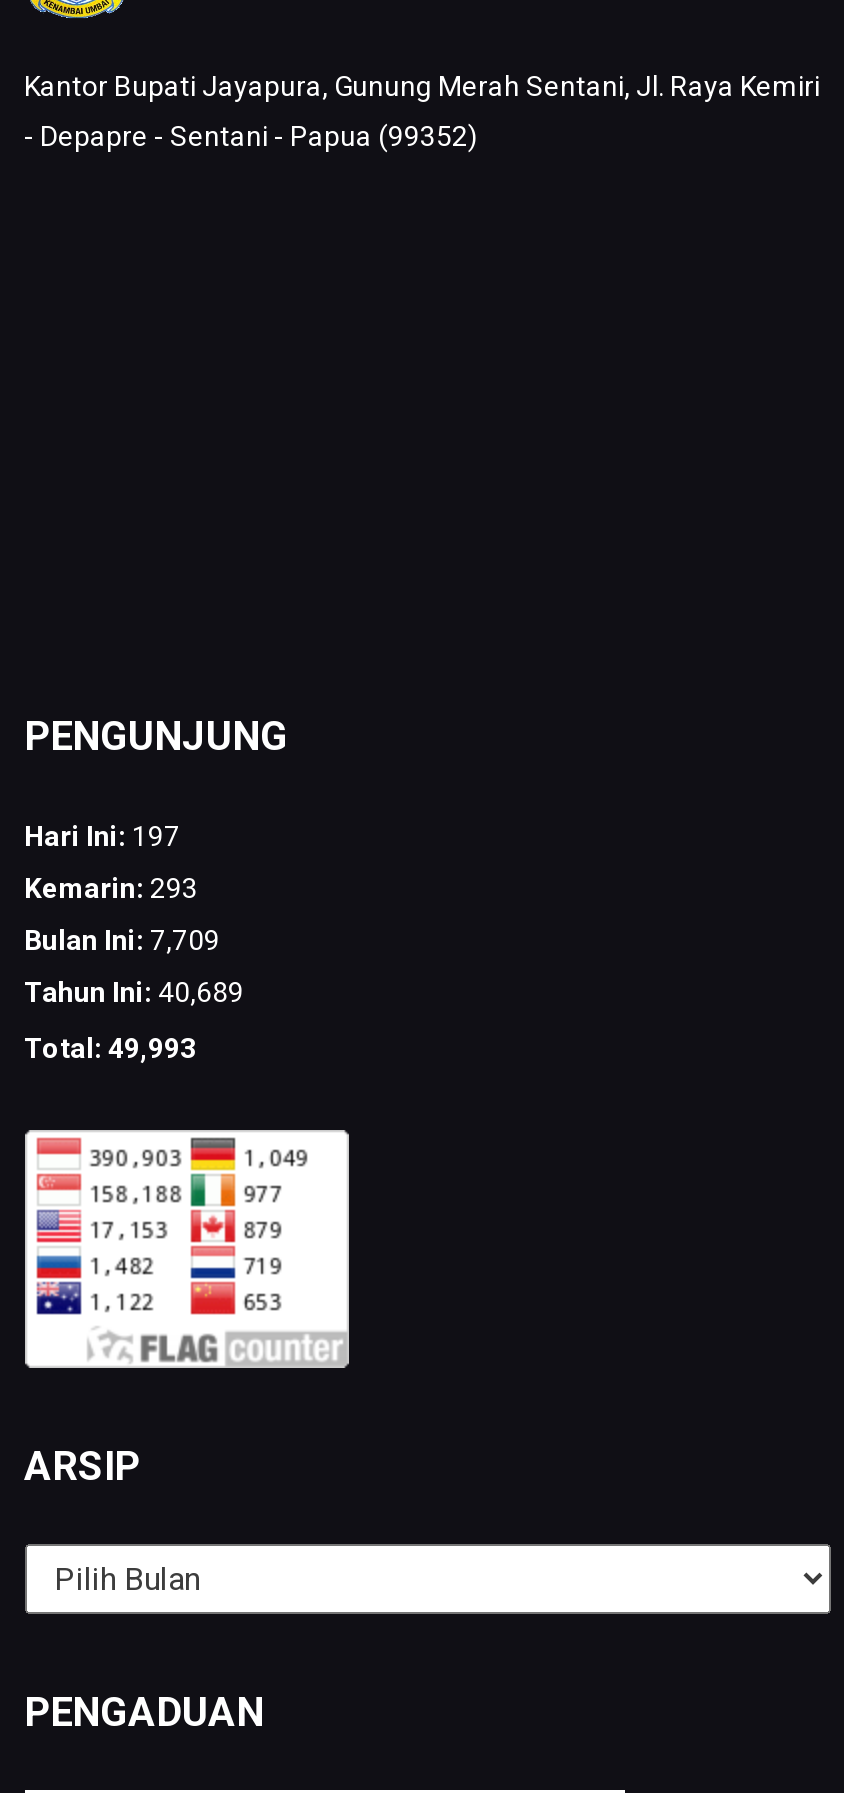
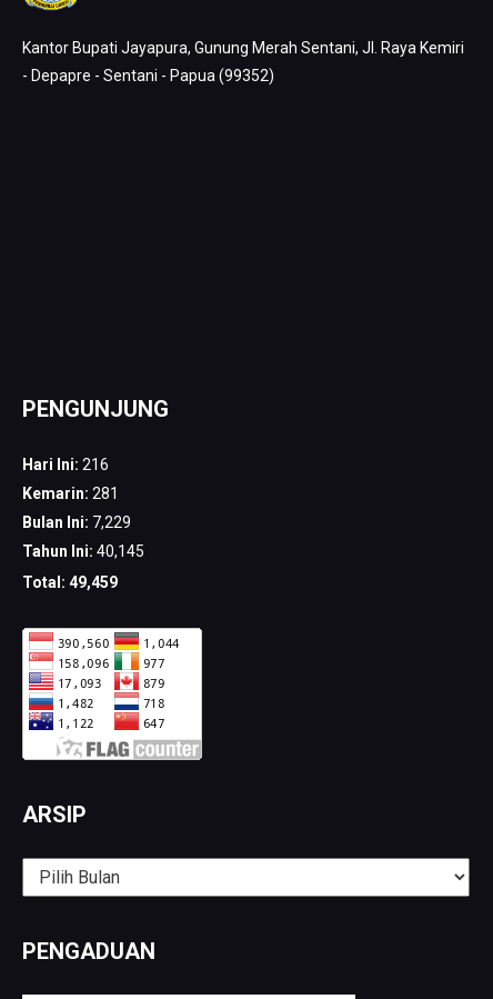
[24,821,180,853] Hari Ini: 197 -> [22,456,108,474] Hari Ini: 216
[24,873,198,905] Kemarin: 293 -> [22,485,118,503] Kemarin: 281
[24,925,220,957] Bulan Ini: 7,709 -> [22,514,130,532] Bulan Ini: 7,229
[24,977,244,1009] Tahun Ini: 40,689 -> [22,543,144,561] Tahun Ini: 40,145
[24,1033,196,1065] Total: 49,993 -> [22,574,117,592] Total: 49,459

